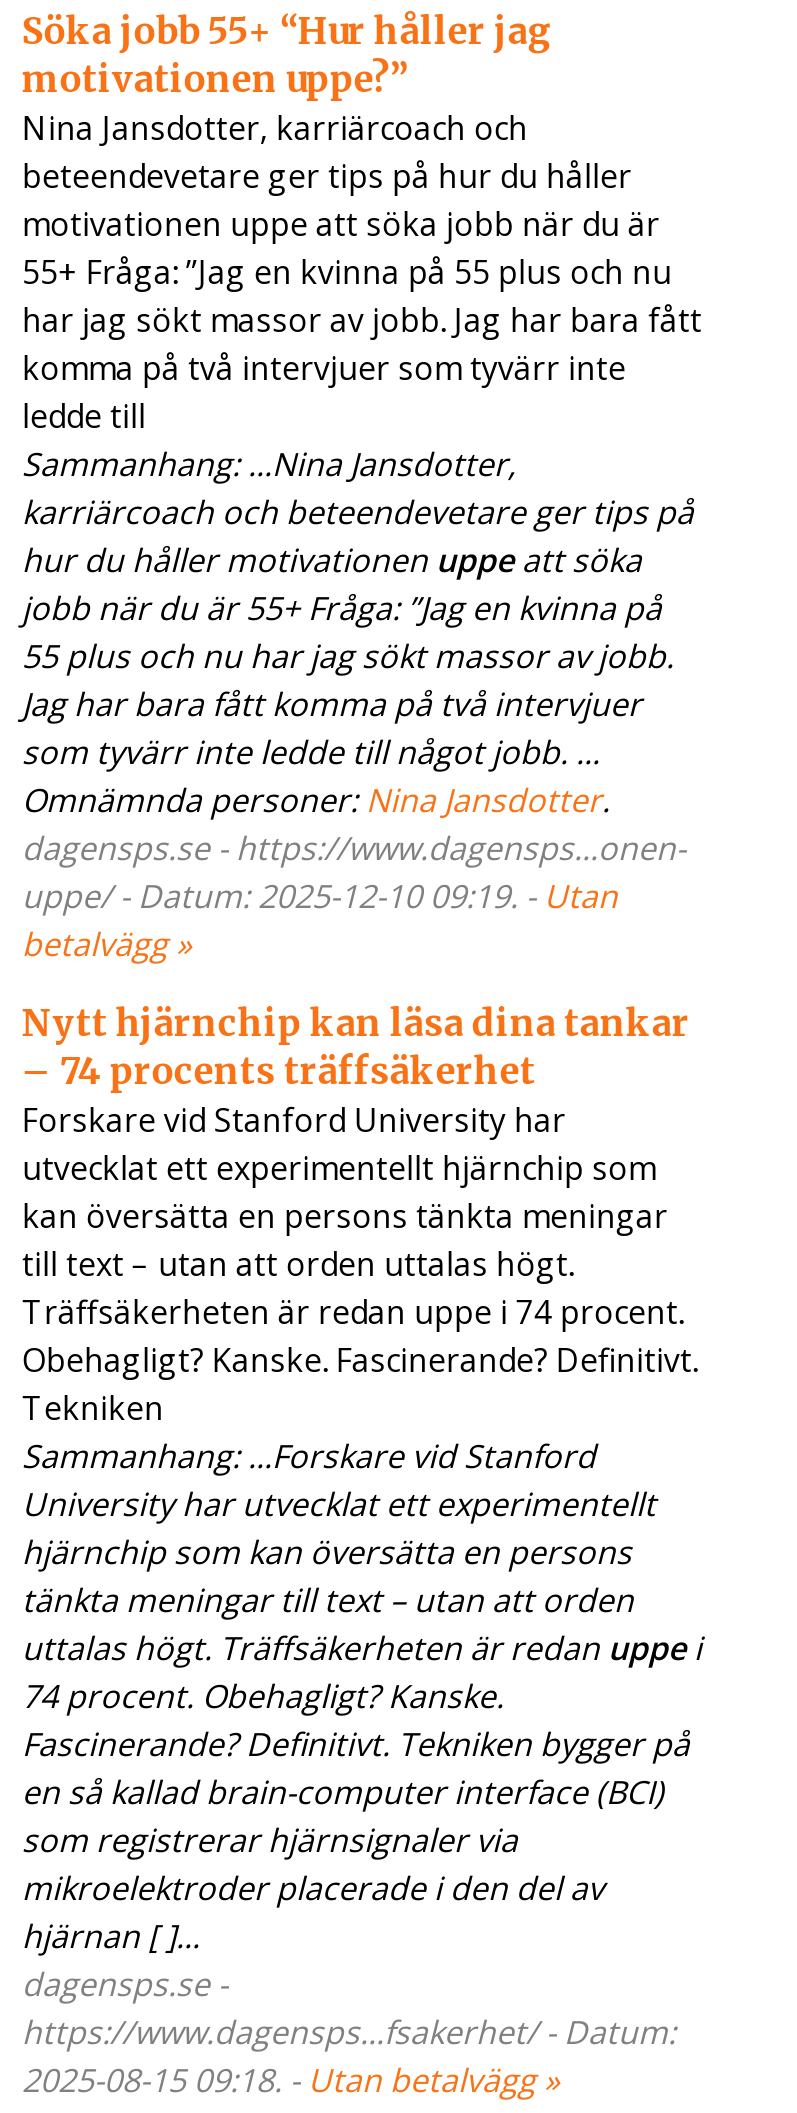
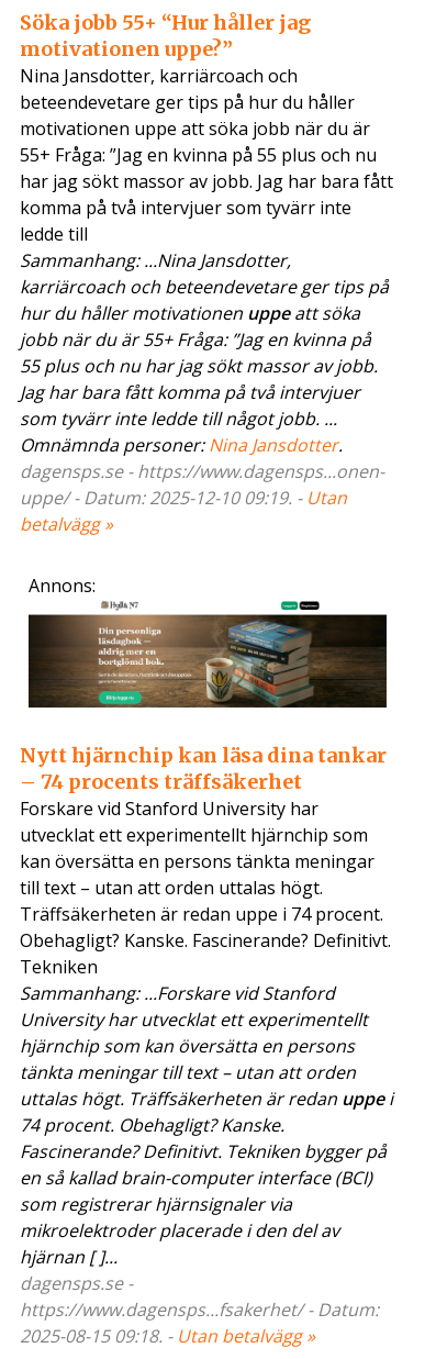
none -> [27,600,388,709] [image]
none -> [29,573,96,598] Annons:

